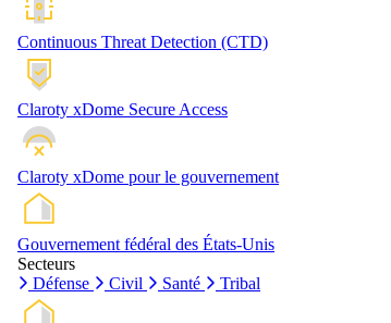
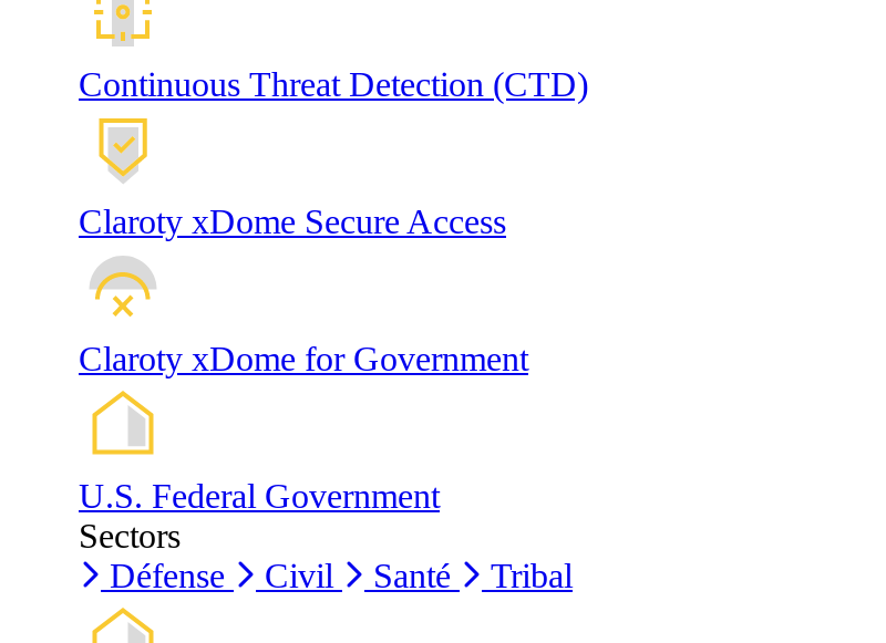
[17,167,279,185] Claroty xDome pour le gouvernement -> [79,339,528,376] Claroty xDome for Government
[17,234,274,272] Gouvernement fédéral des États-Unis | Secteurs -> [79,476,440,553] U.S. Federal Government | Sectors

